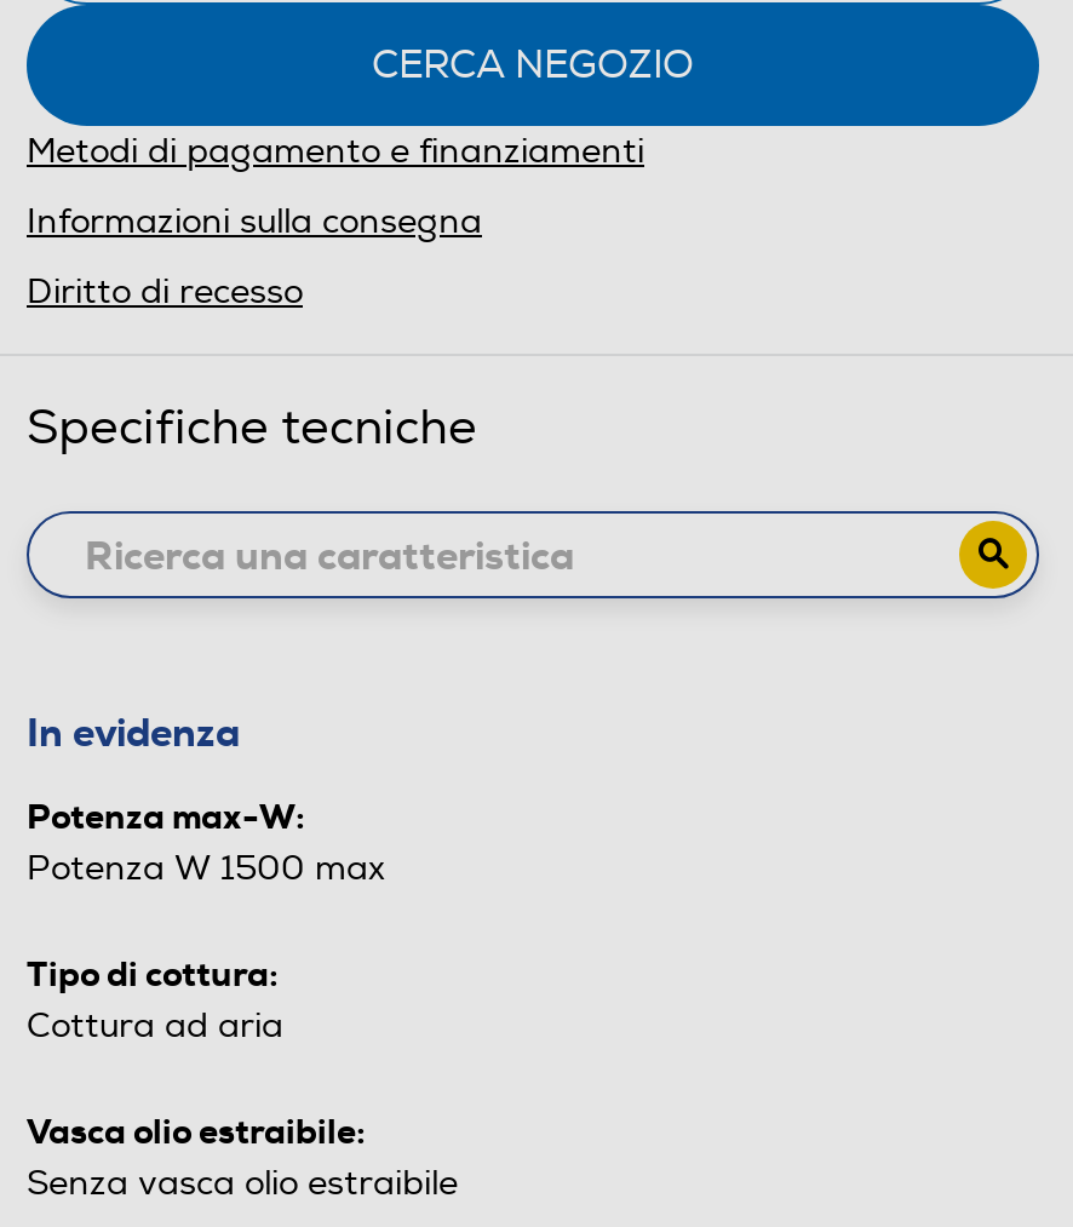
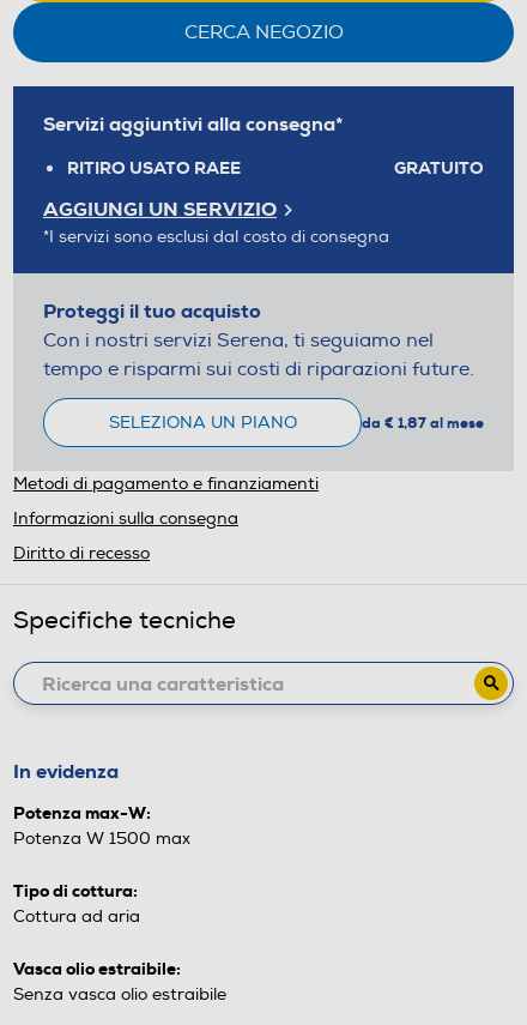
none -> [12,65,515,433] [image] | Servizi aggiuntivi alla consegna* | RITIRO USATO RAEE | GRATUITO | AGGIUNGI UN SERVIZIO | *I servizi sono esclusi dal costo di consegna | Proteggi il tuo acquisto | Con i nostri servizi Serena, ti seguiamo nel | tempo e risparmi sui costi di riparazioni future. | SELEZIONA UN PIANO | da € 1,87 al mese

